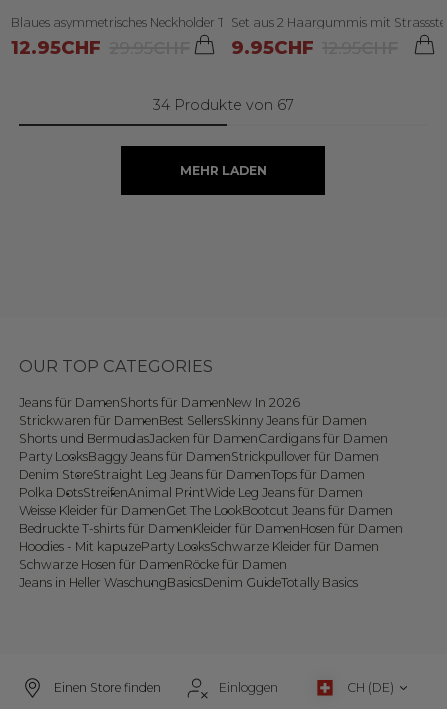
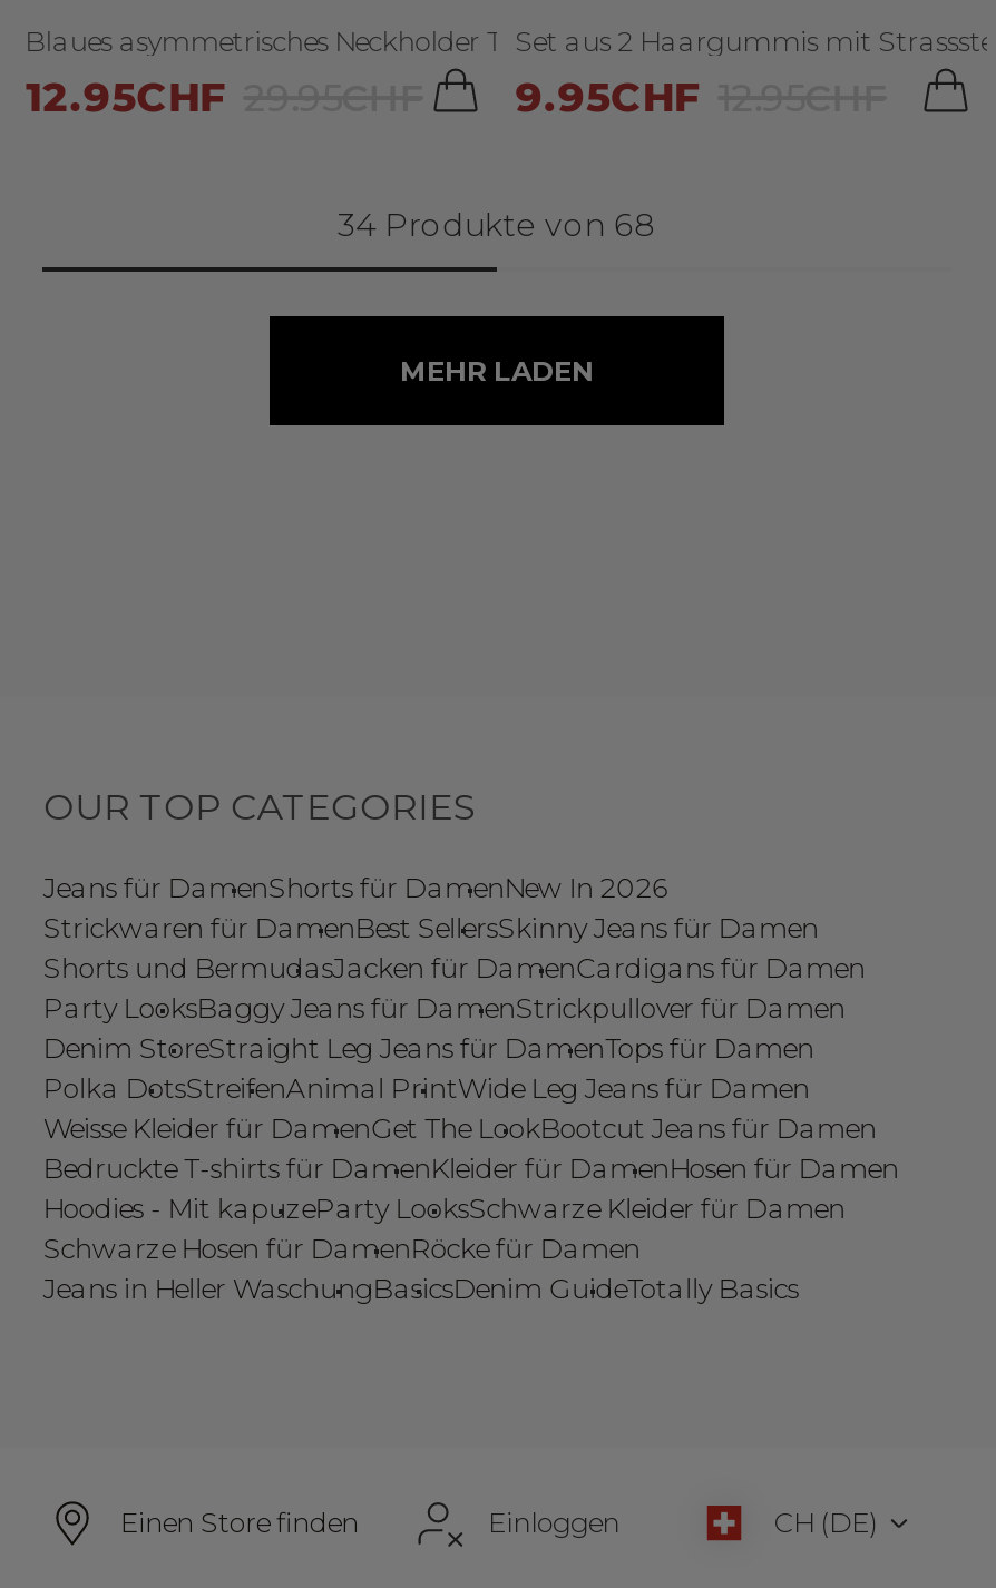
[152,96,293,114] 34 Produkte von 67 -> [338,204,656,245] 34 Produkte von 68

